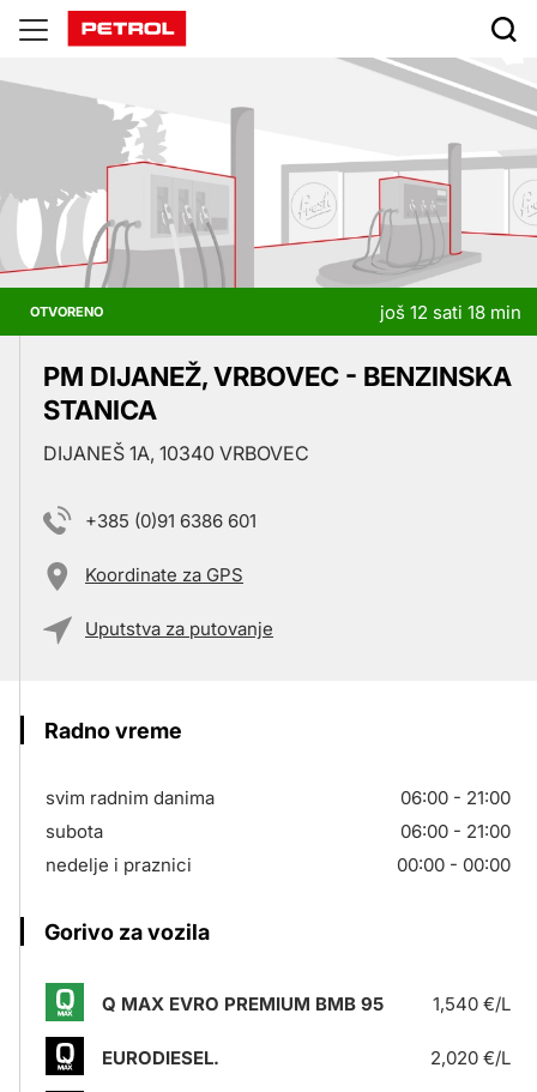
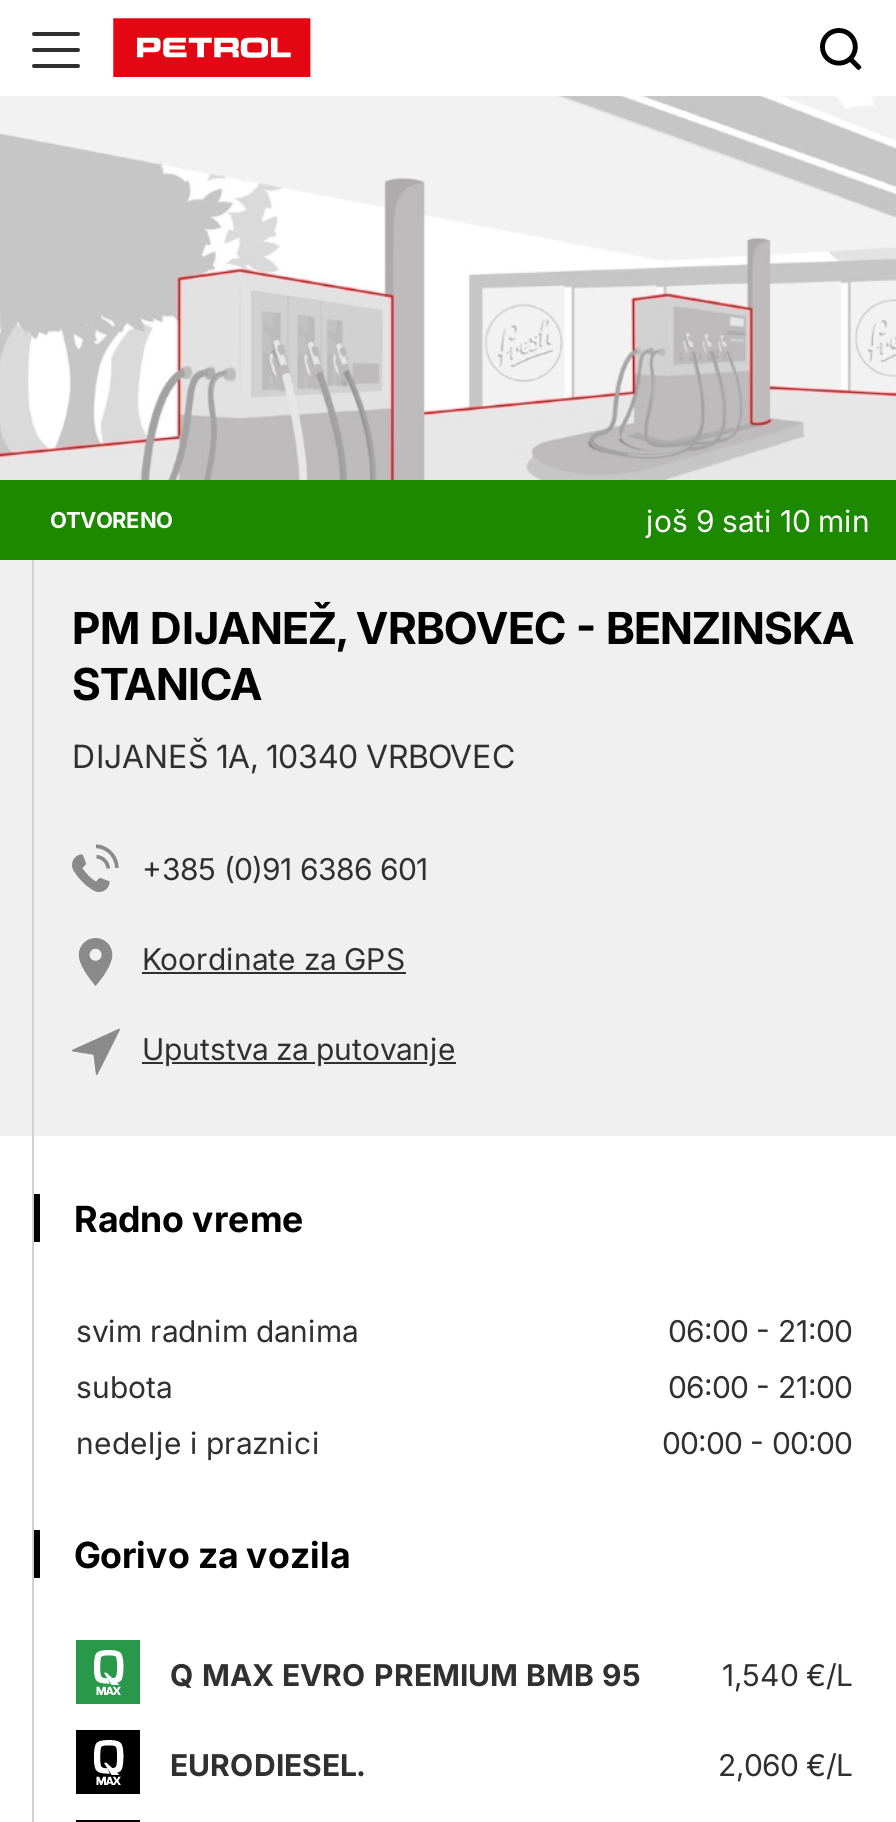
[380,300,521,323] još 12 sati 18 min -> [646,501,870,539] još 9 sati 10 min
[430,1046,511,1069] 2,020 €/L -> [718,1746,852,1784] 2,060 €/L

